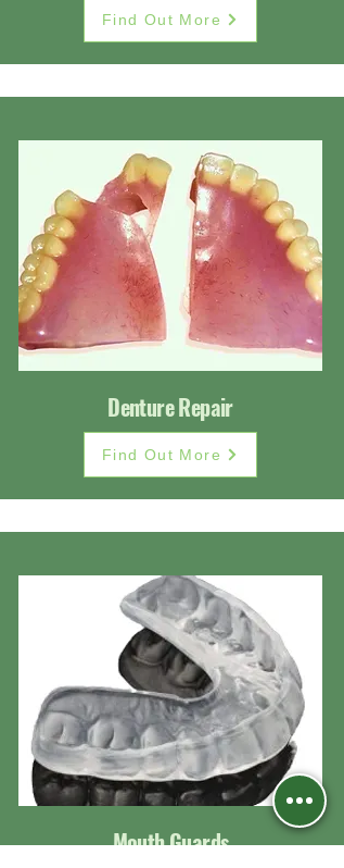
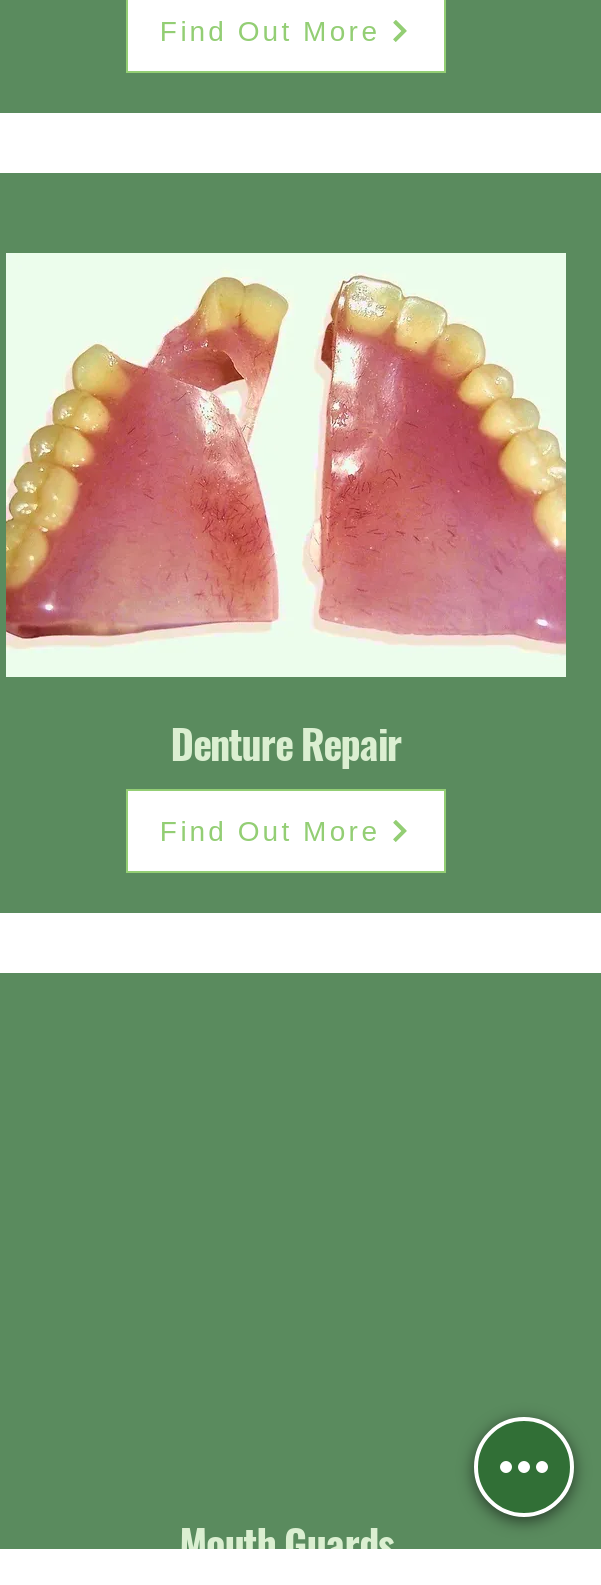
[17,574,323,807] [image] -> none

